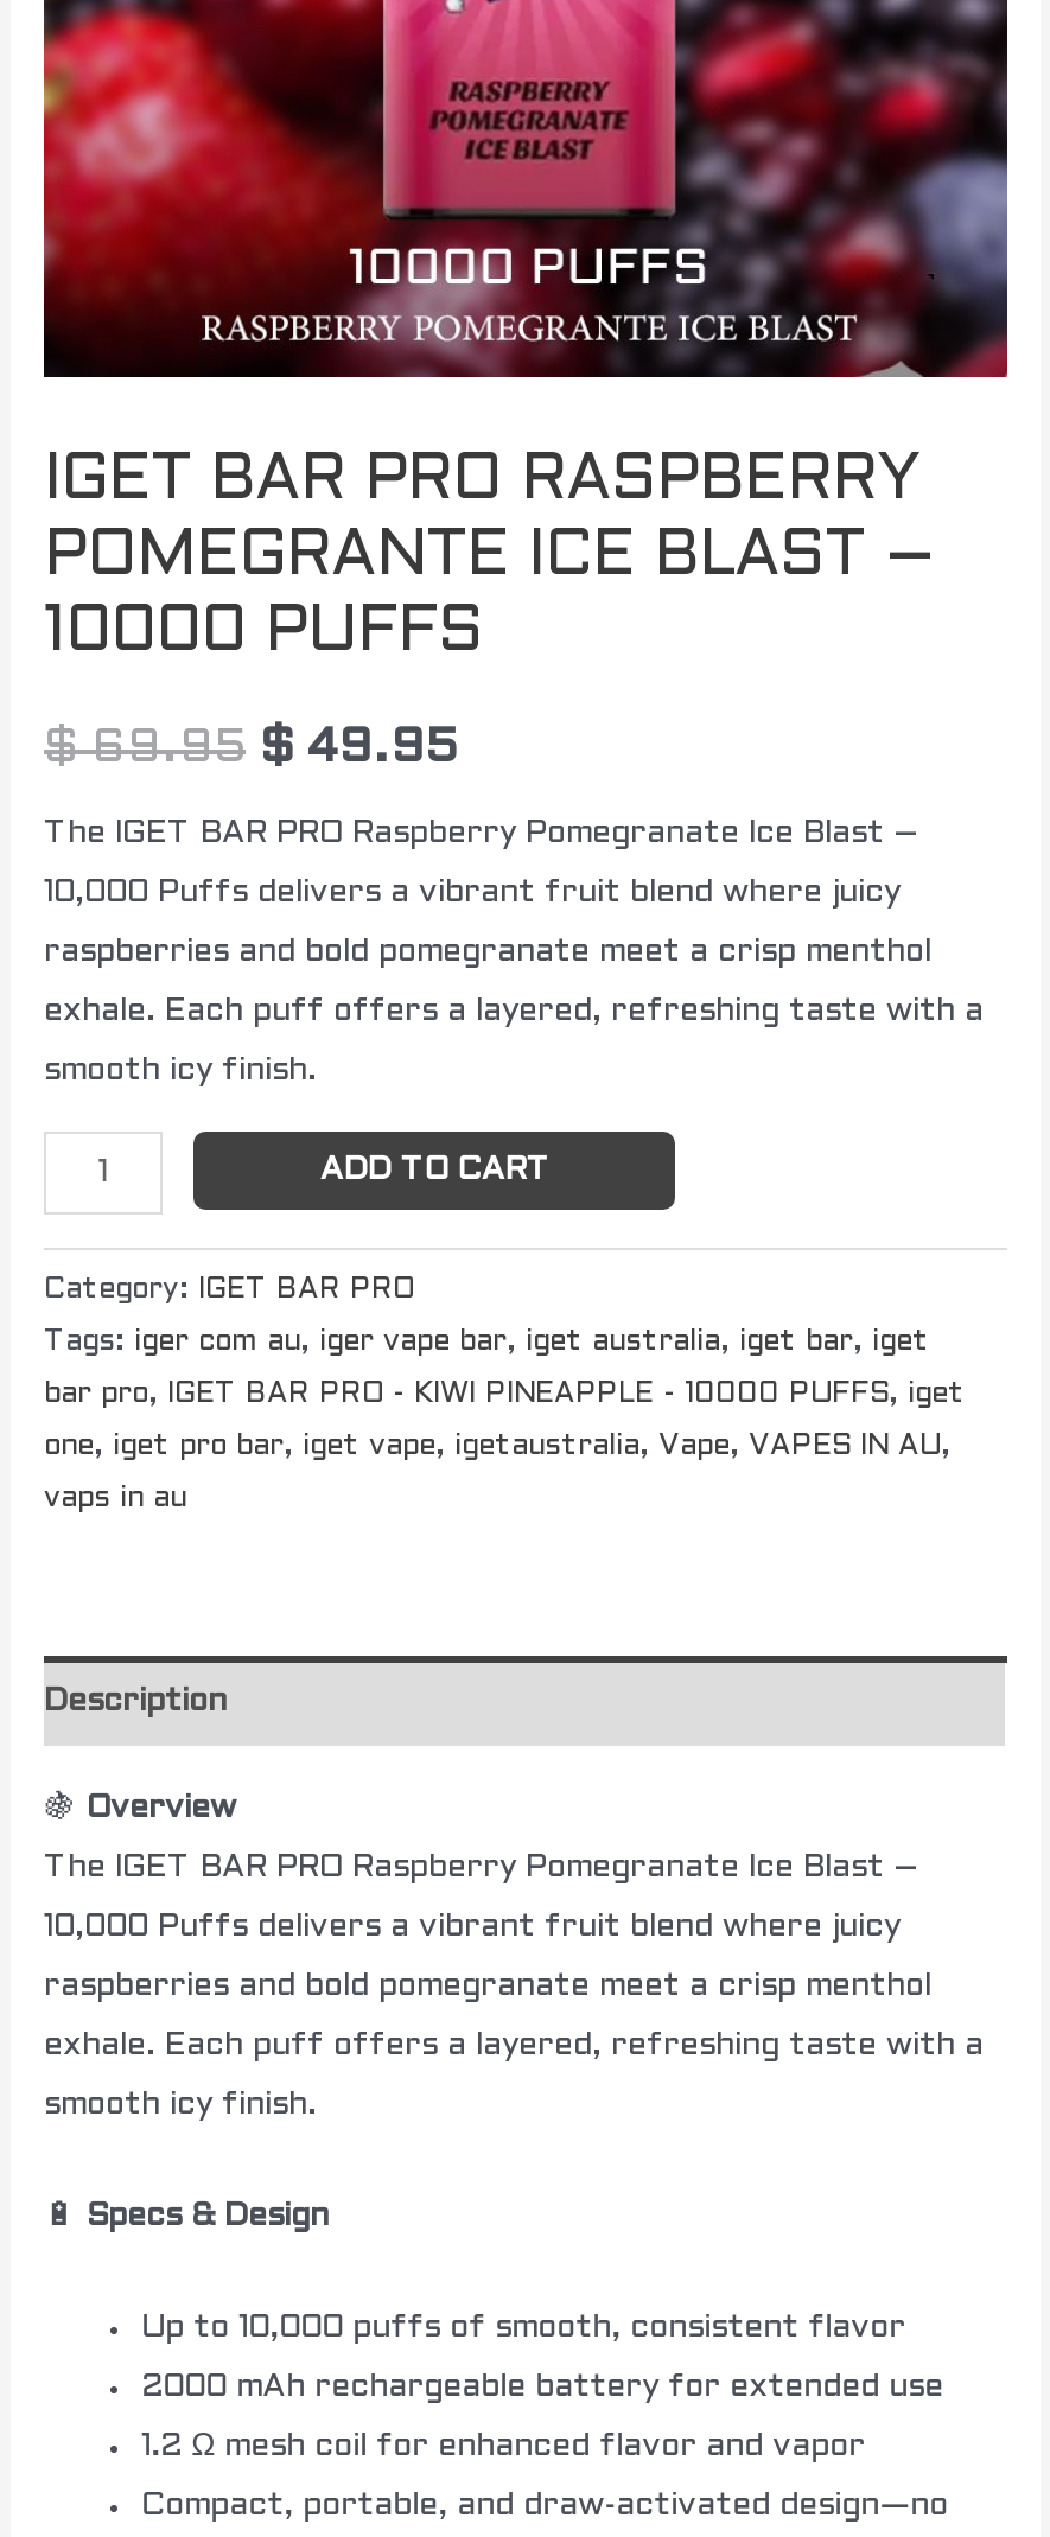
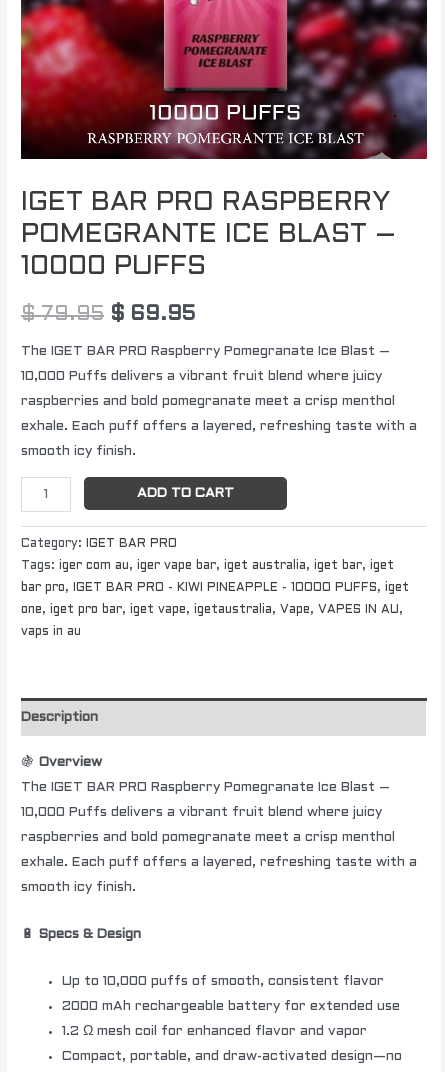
[44,724,246,770] $69.95 -> [21,305,104,324] $79.95
[260,724,457,770] $49.95 -> [110,305,195,324] $69.95

